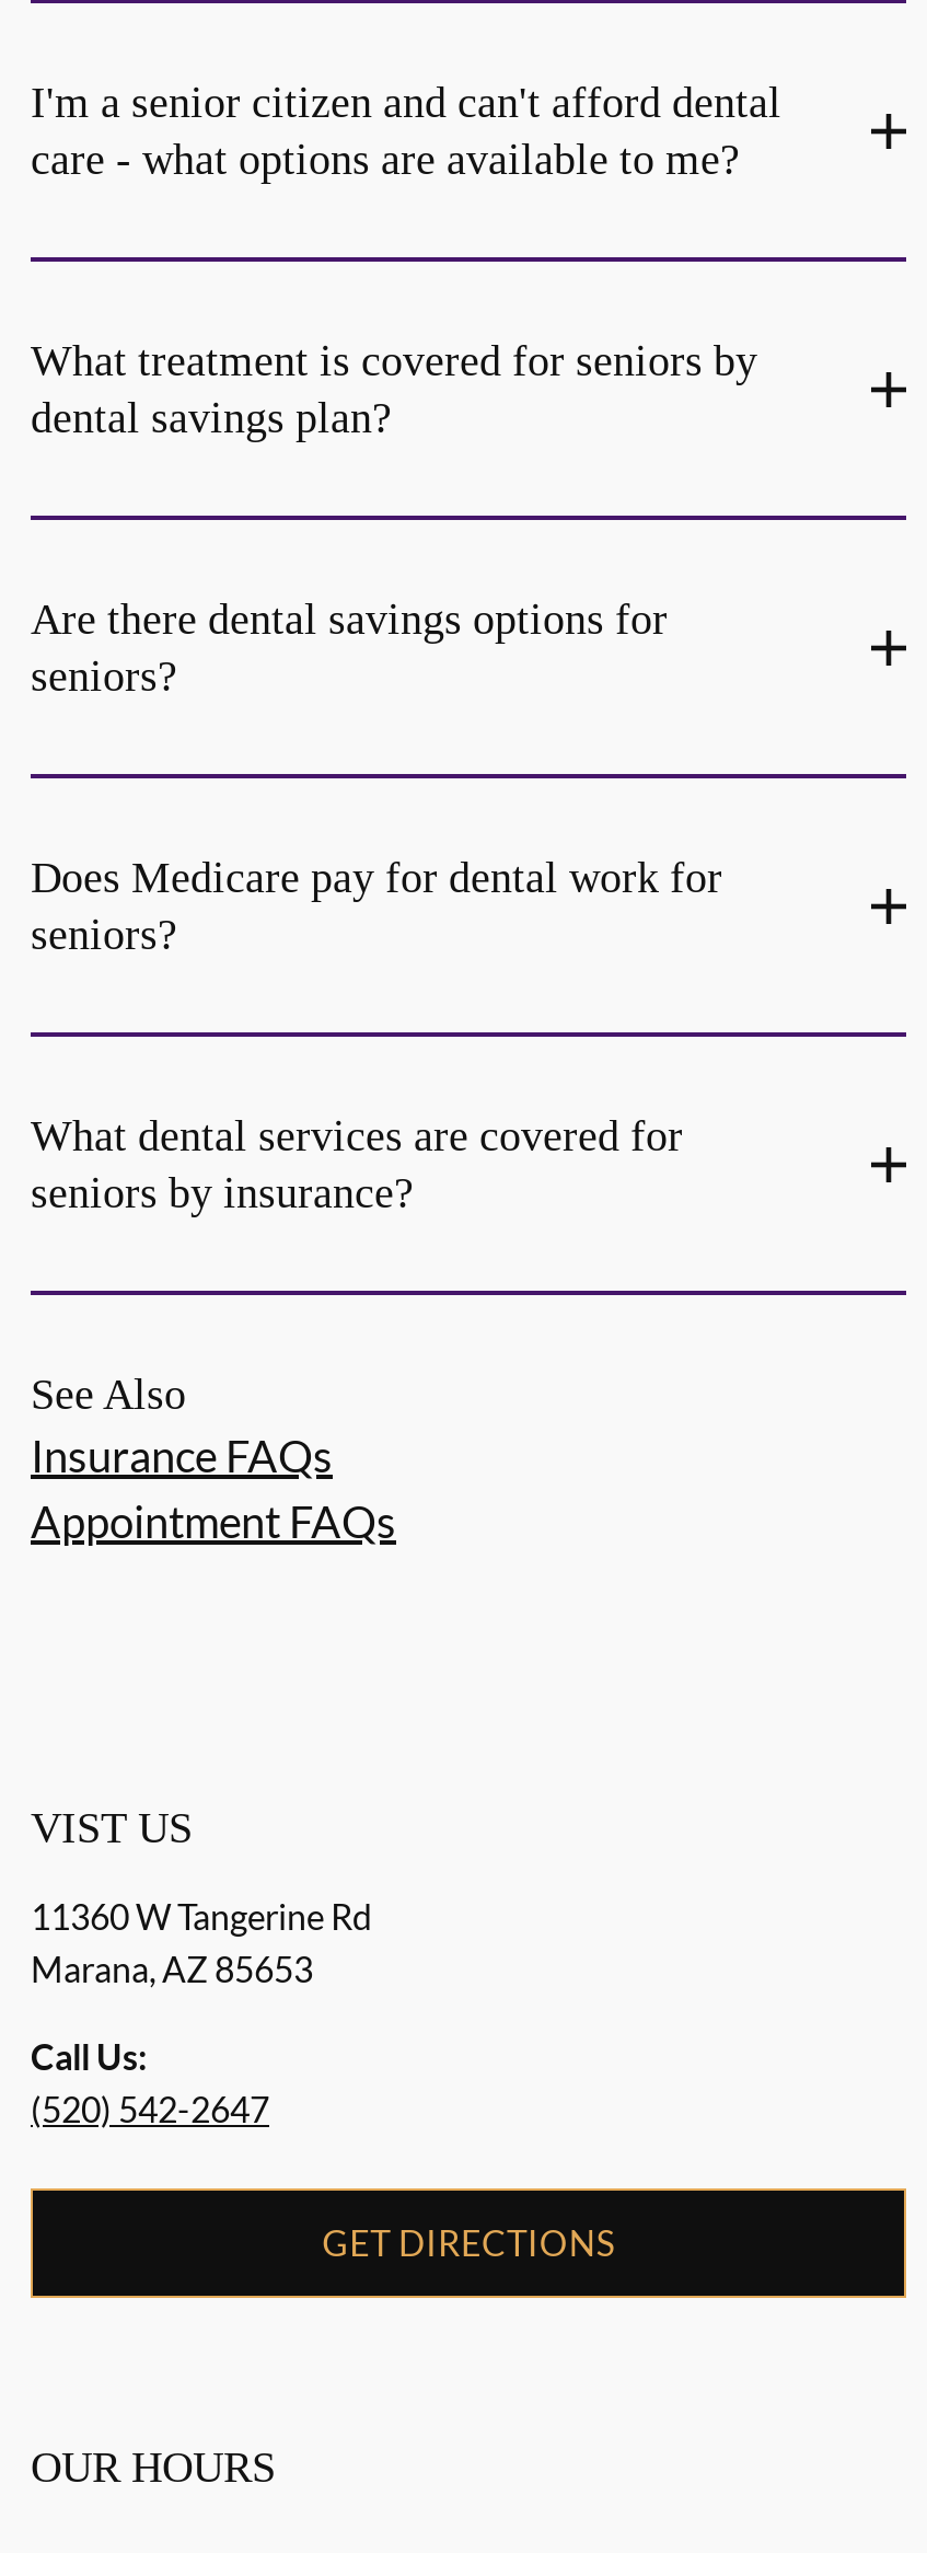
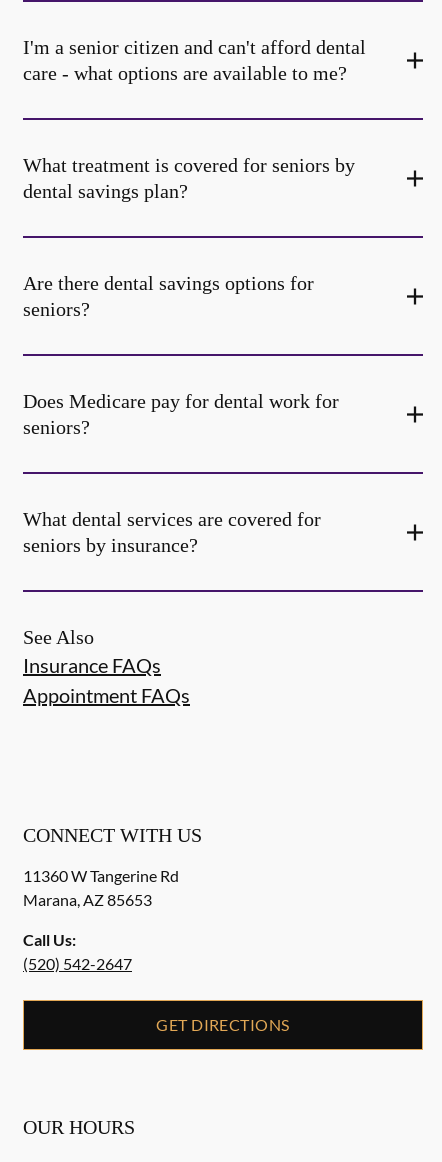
[31,1803,193,1851] VIST US -> [23,824,202,846] CONNECT WITH US

